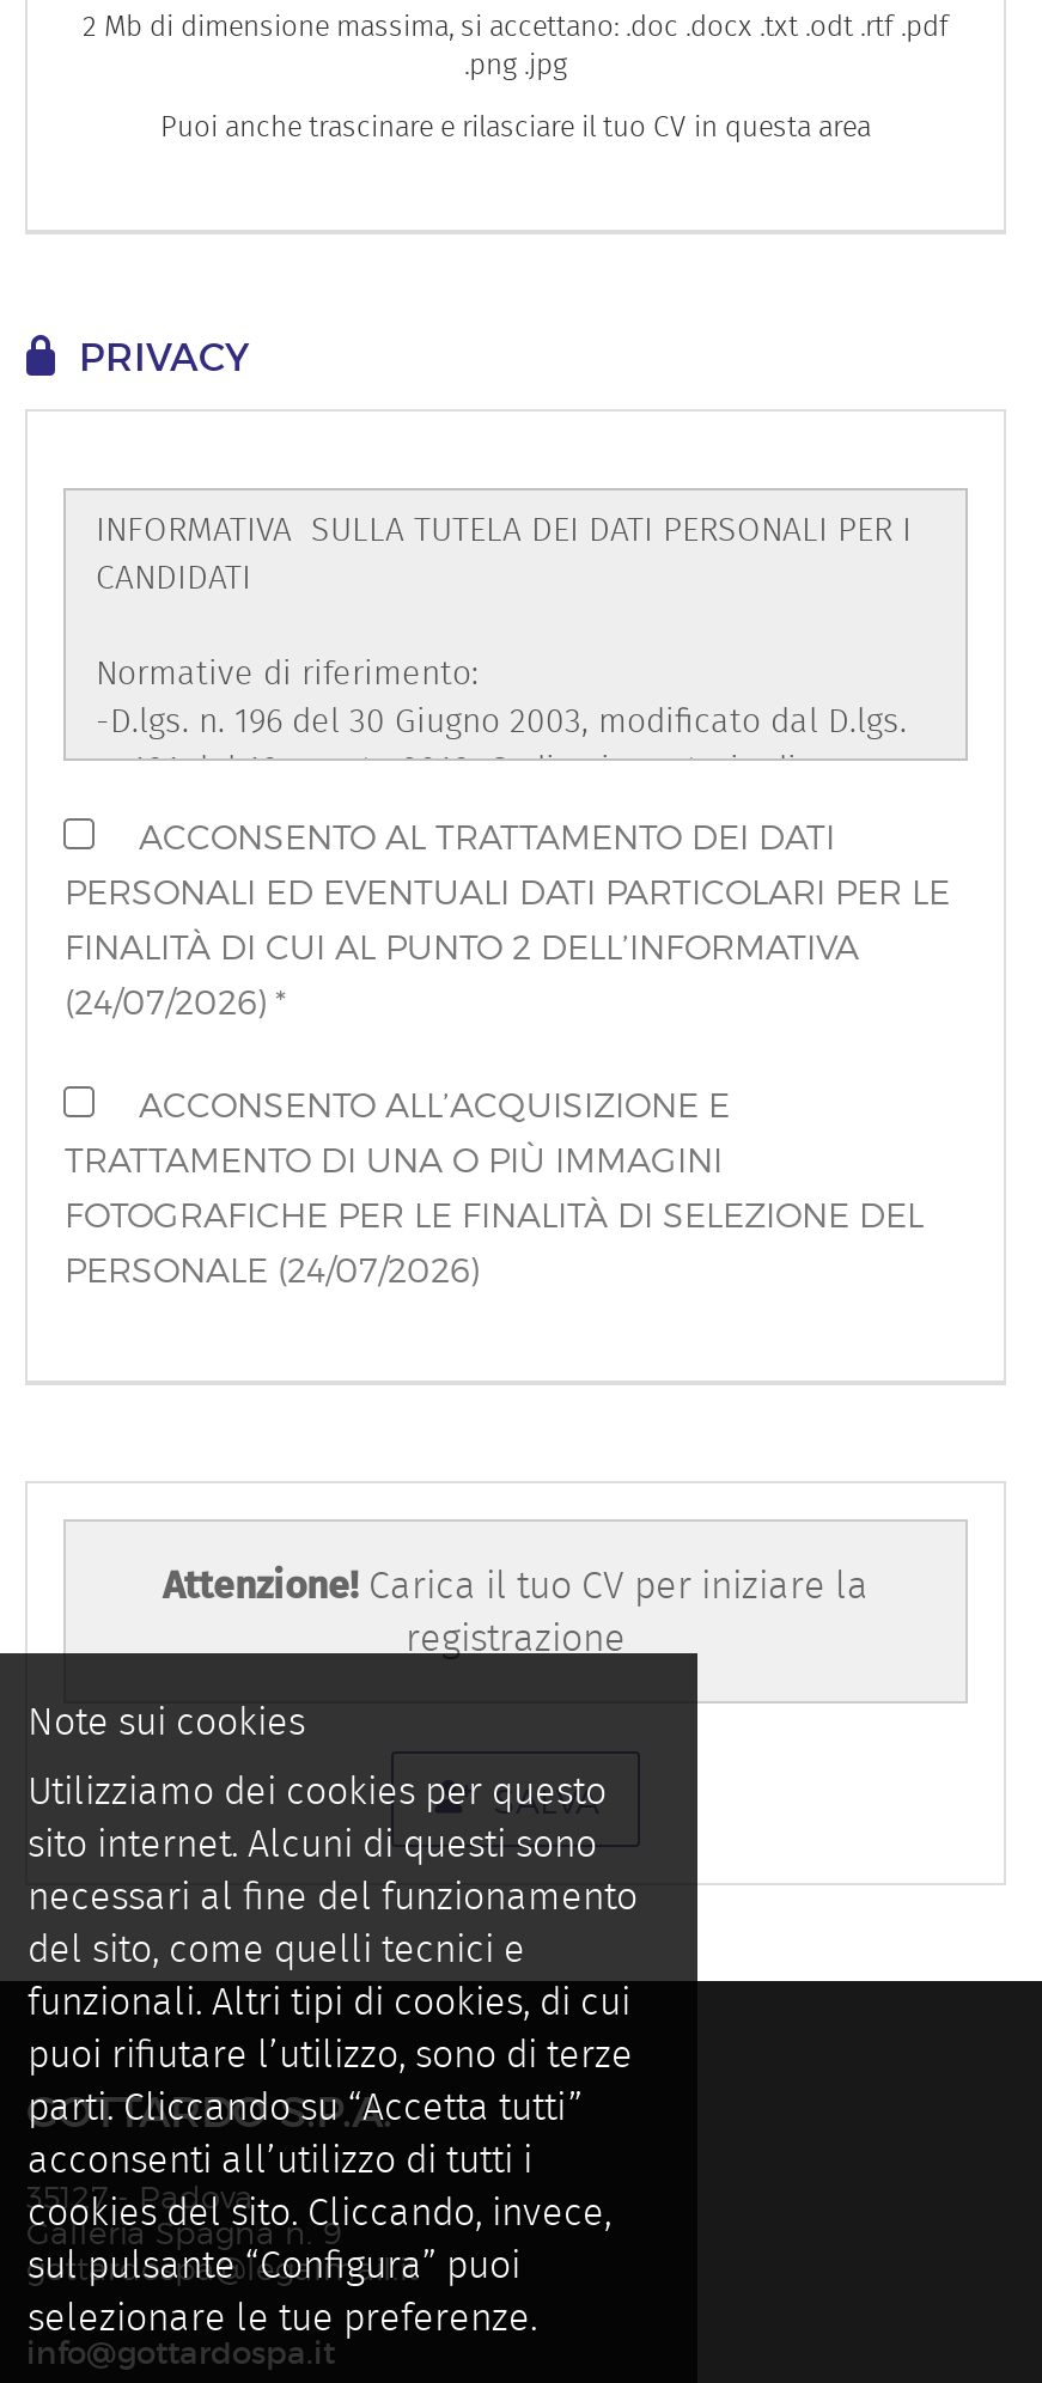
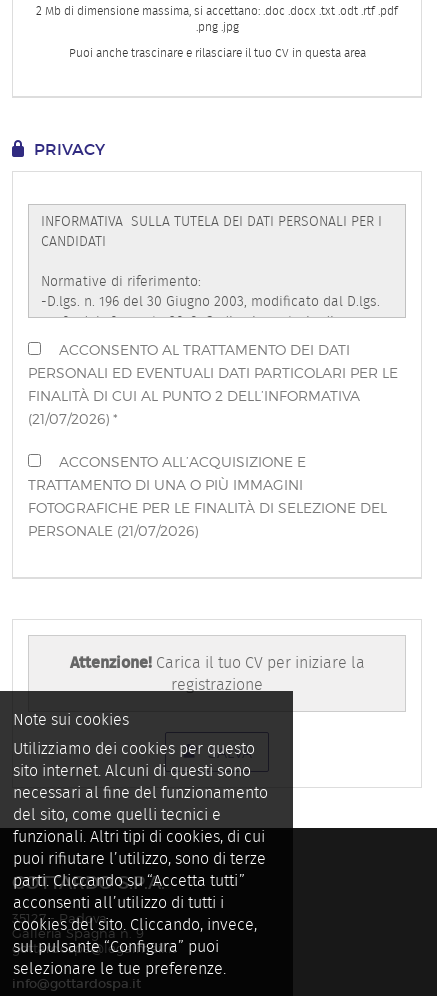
[65,981,287,1022] (24/07/2026) * -> [28,410,118,427] (21/07/2026) *
[65,1249,479,1290] PERSONALE (24/07/2026) -> [28,522,198,539] PERSONALE (21/07/2026)

